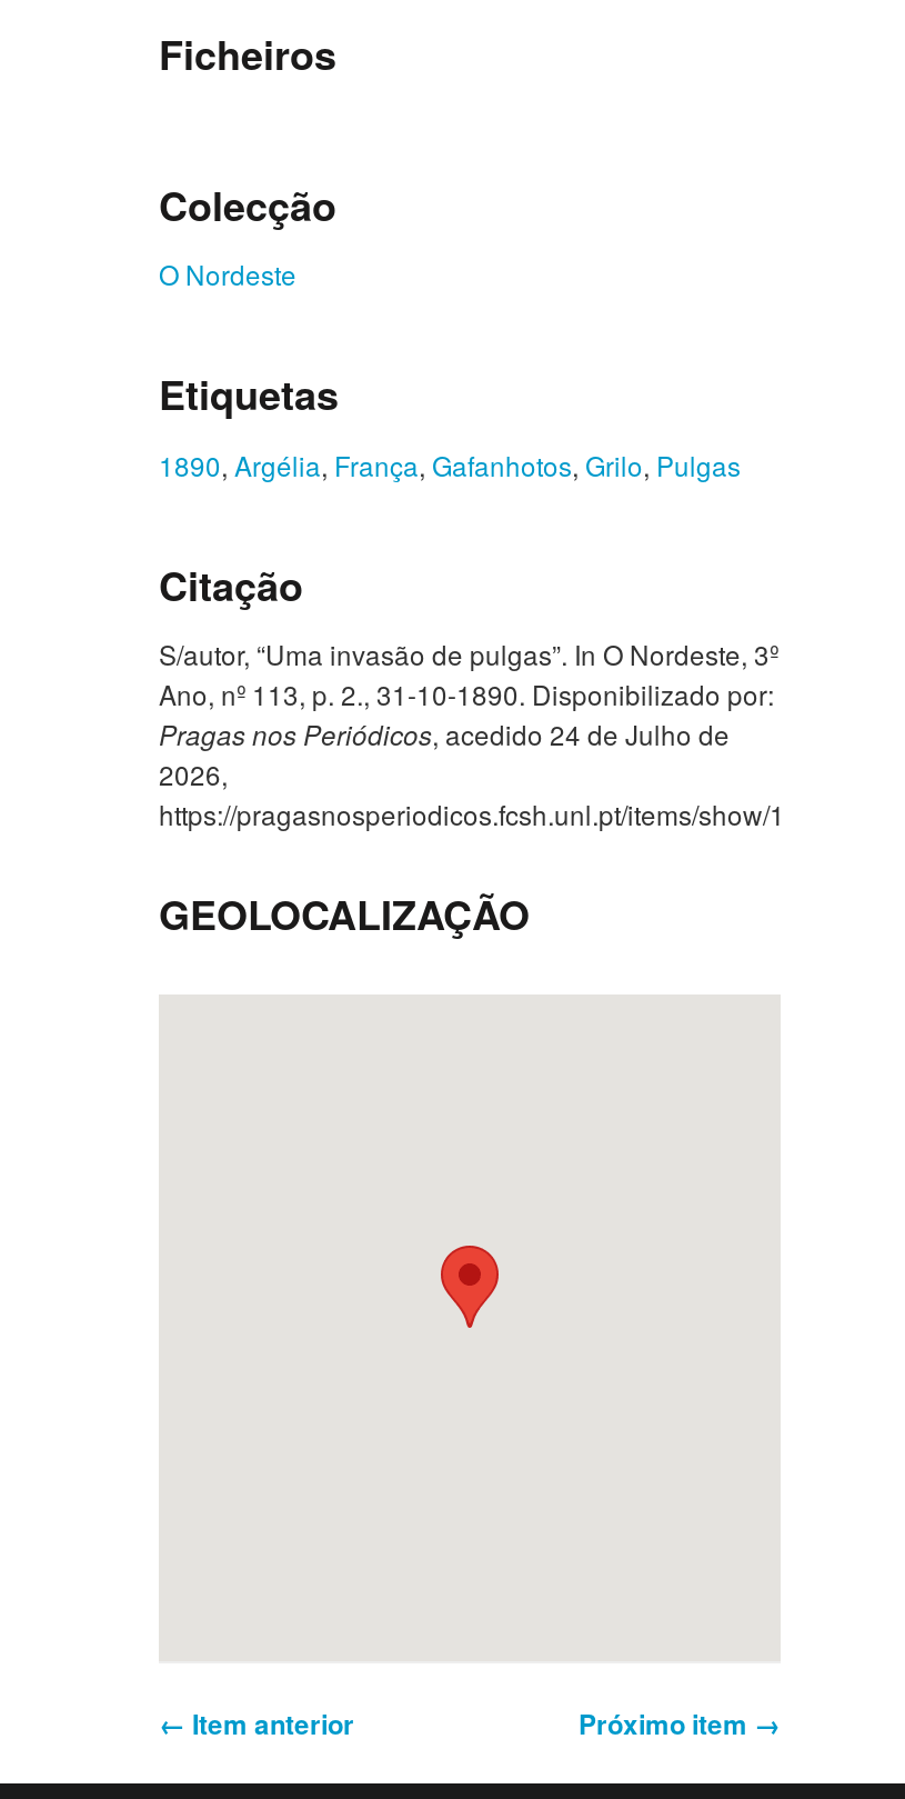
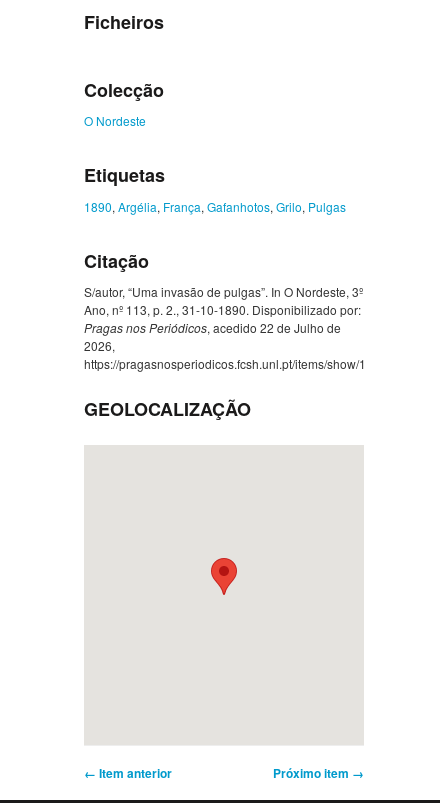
[159,714,730,752] Pragas nos Periódicos, acedido 24 de Julho de -> [84,319,341,336] Pragas nos Periódicos, acedido 22 de Julho de

